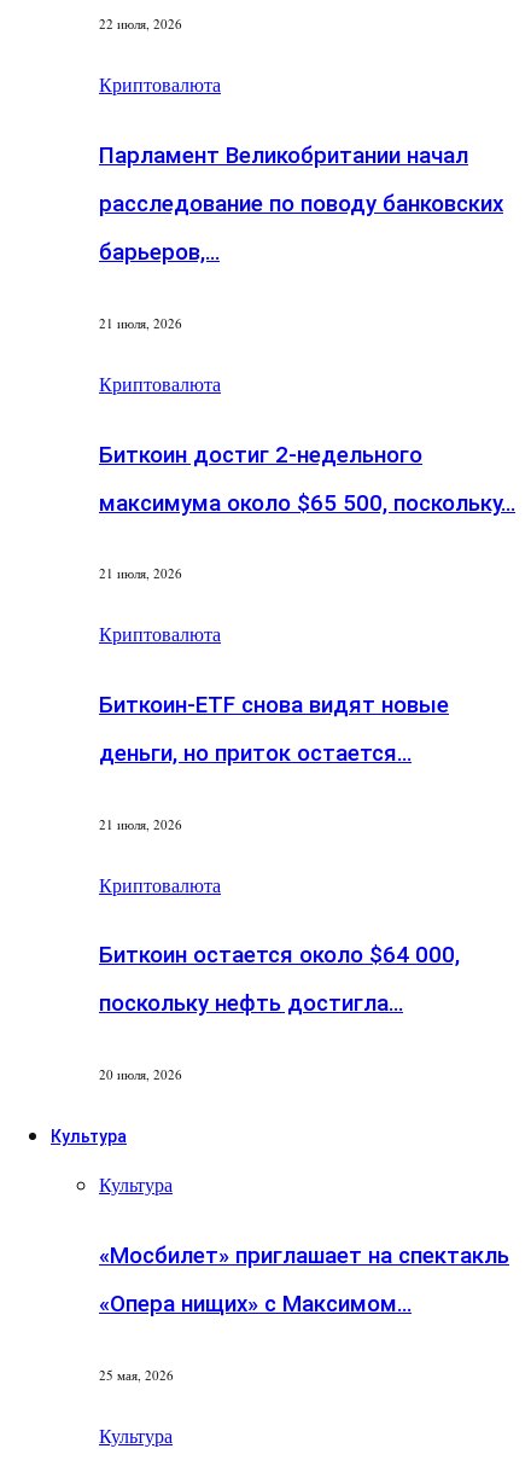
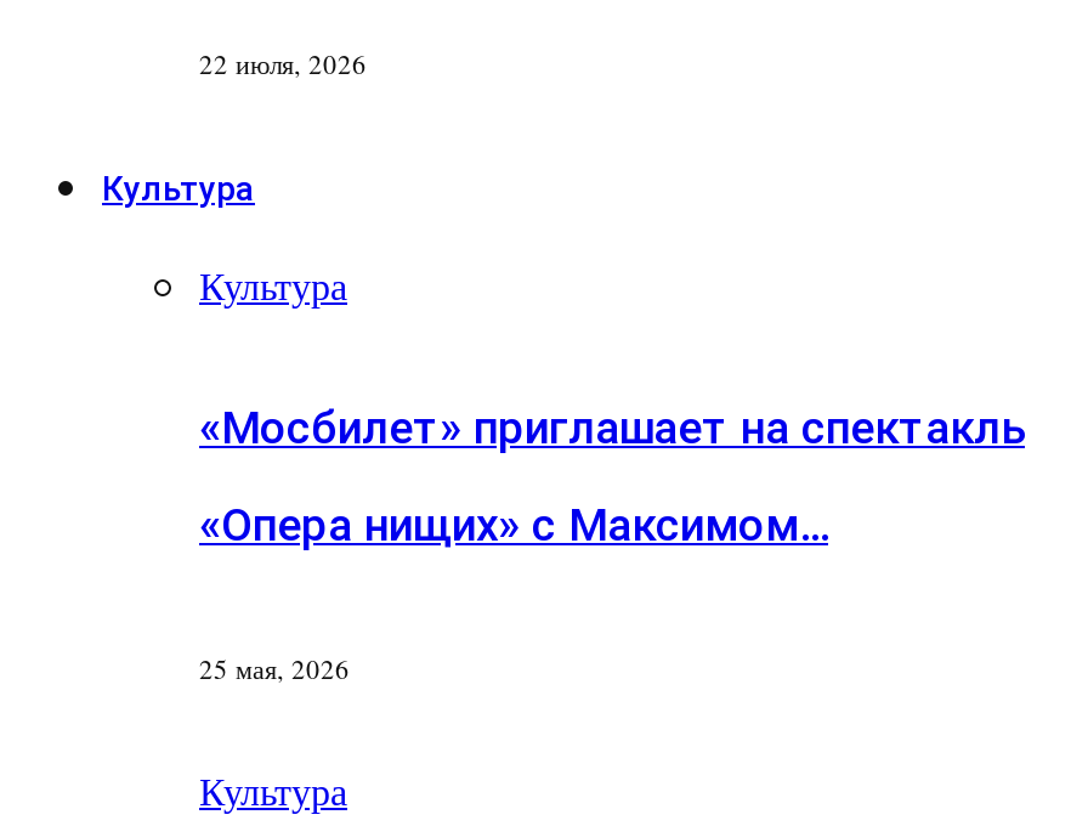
[99,72,515,1083] Криптовалюта | Парламент Великобритании начал | расследование по поводу банковских | барьеров,… | 21 июля, 2026 | Криптовалюта | Биткоин достиг 2-недельного | максимума около $65 500, поскольку… | 21 июля, 2026 | Криптовалюта | Биткоин-ETF снова видят новые | деньги, но приток остается… | 21 июля, 2026 | Криптовалюта | Биткоин остается около $64 000, | поскольку нефть достигла… | 20 июля, 2026 -> none

